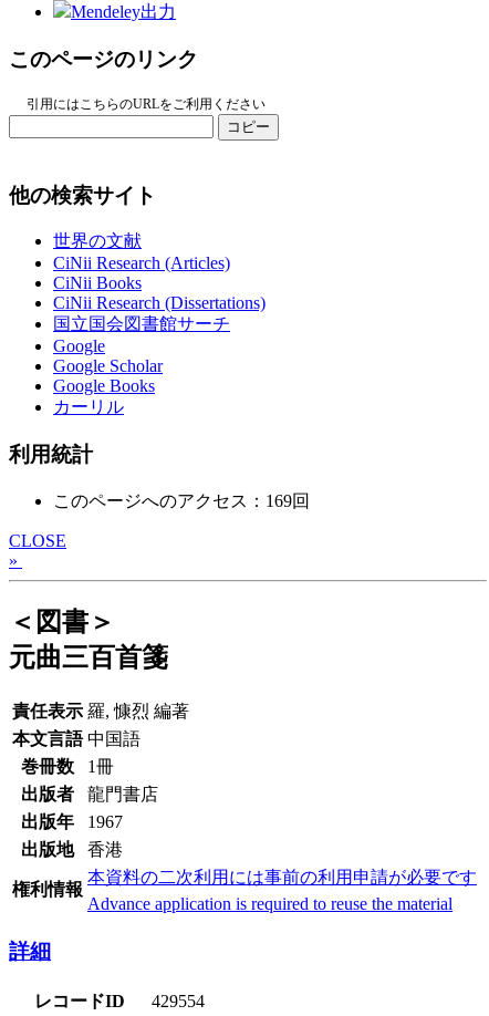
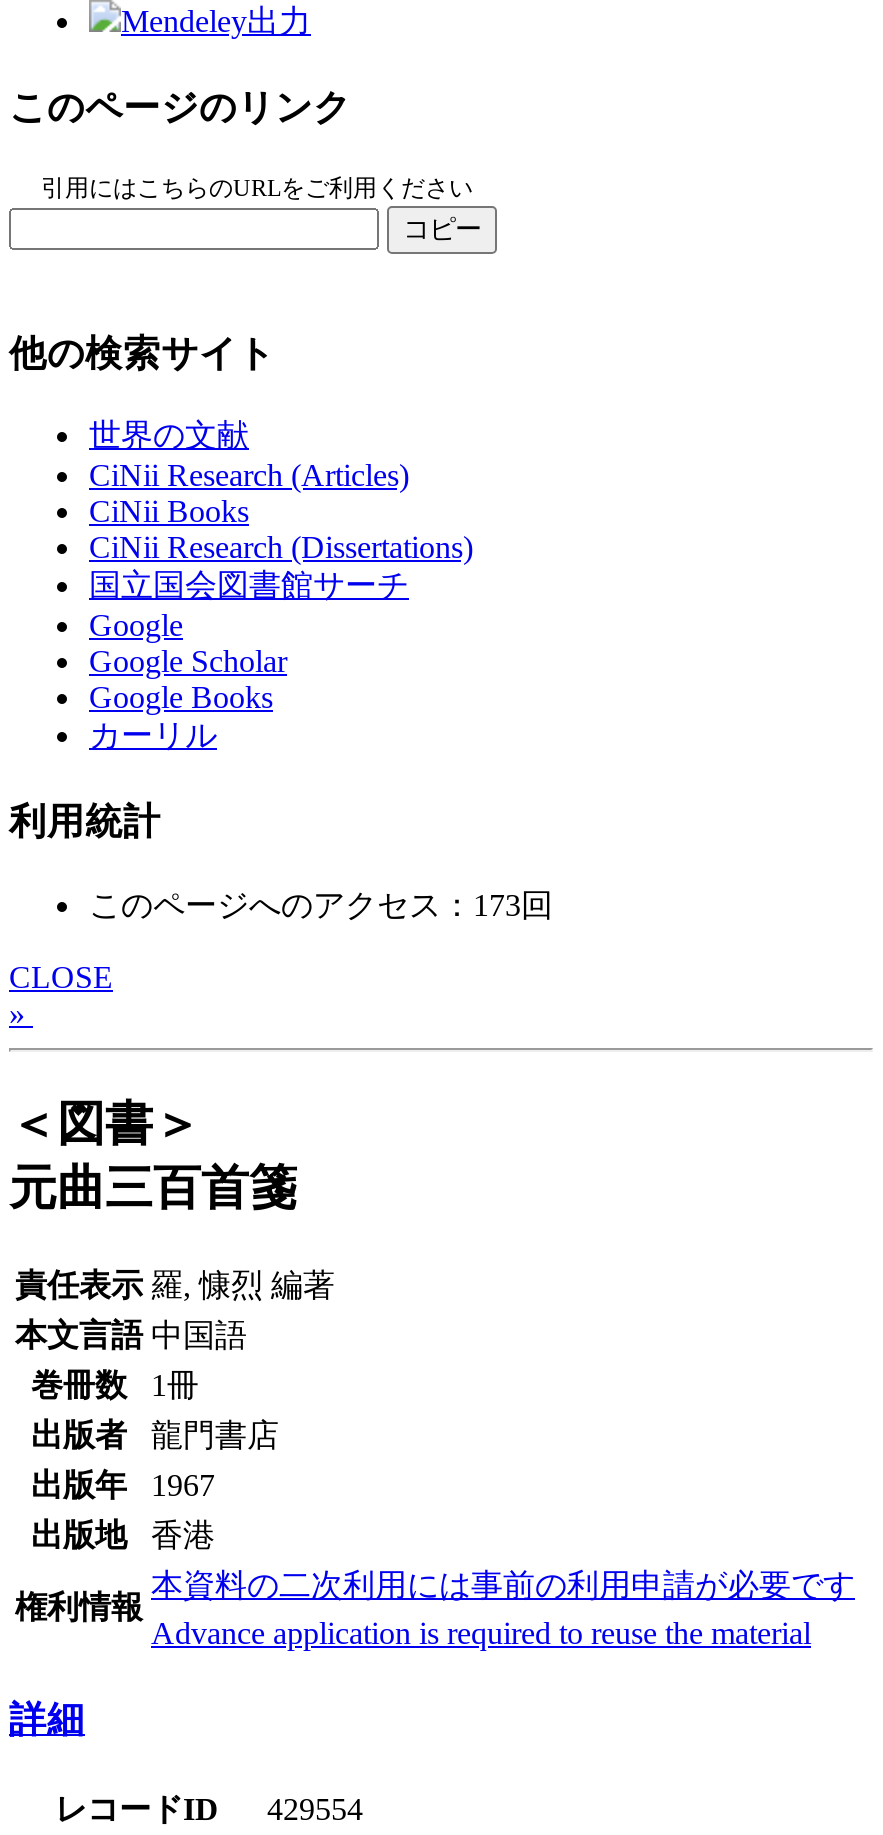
[53,491,310,510] このページへのアクセス：169回 -> [89,888,553,922] このページへのアクセス：173回

